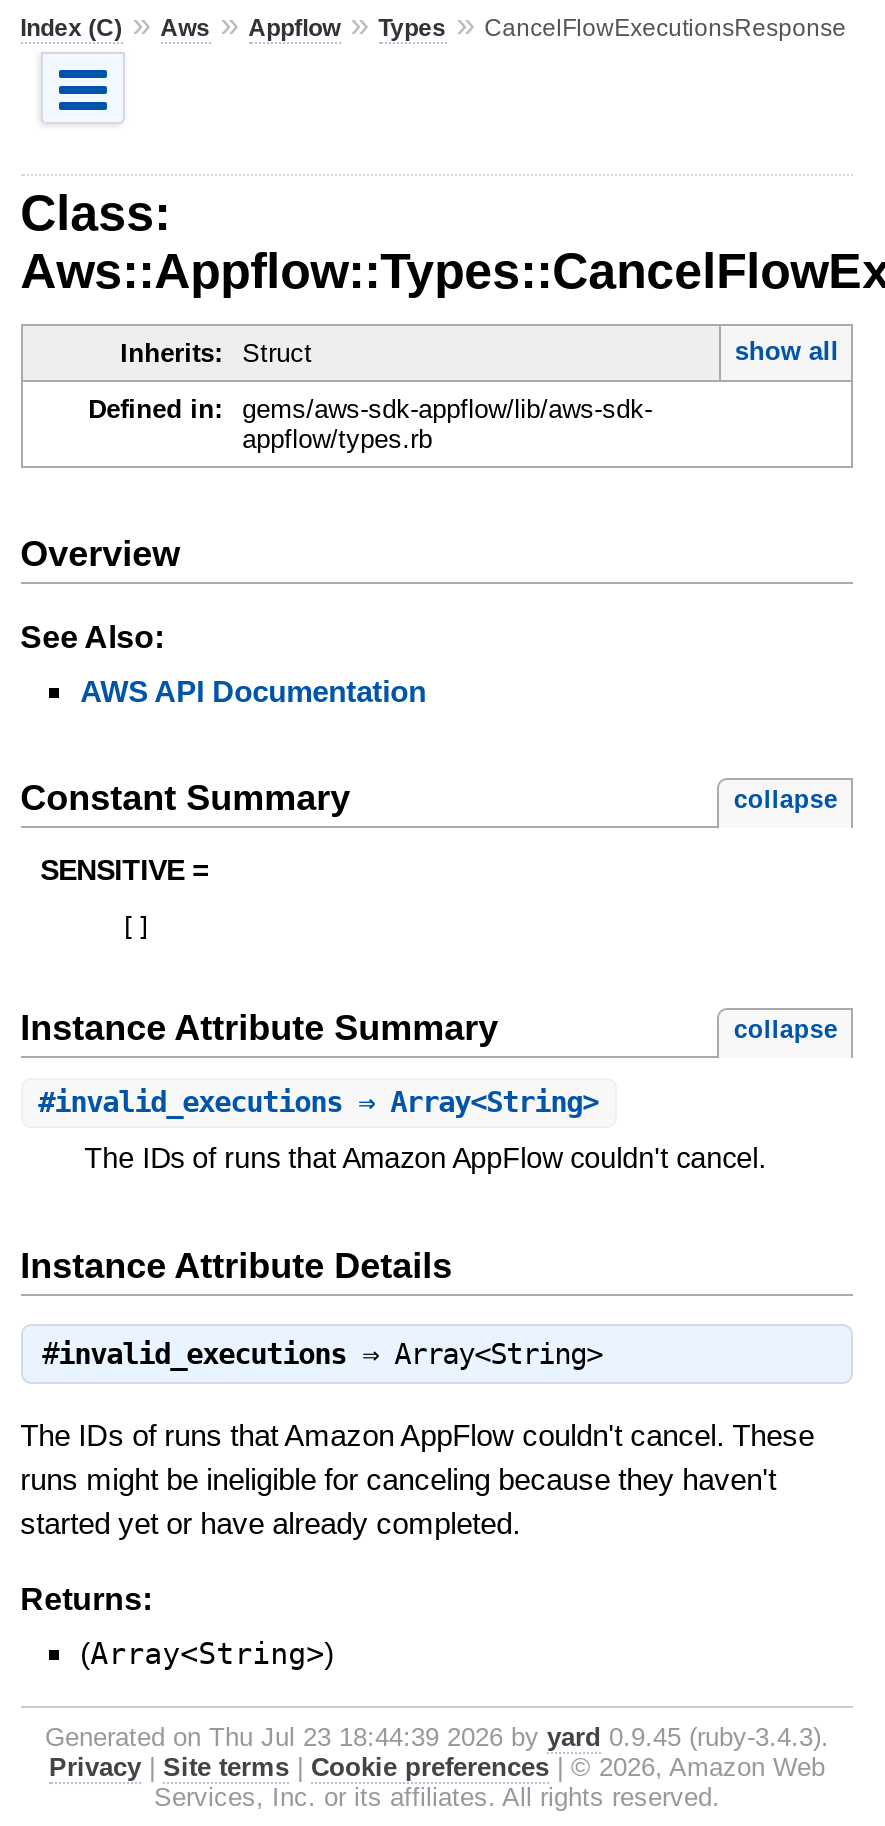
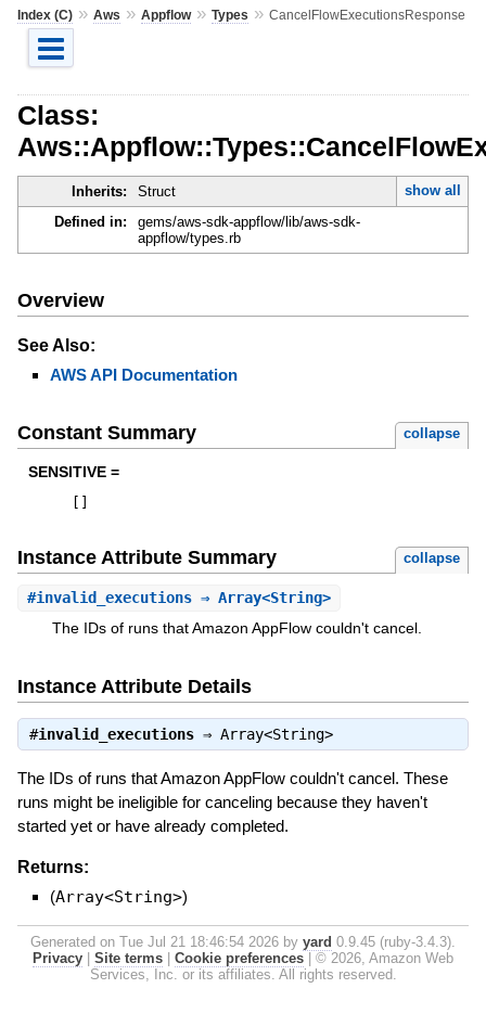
[45,1722,829,1752] Generated on Thu Jul 23 18:44:39 2026 by yard 0.9.45 (ruby-3.4.3). -> [30,934,456,950] Generated on Tue Jul 21 18:46:54 2026 by yard 0.9.45 (ruby-3.4.3).

